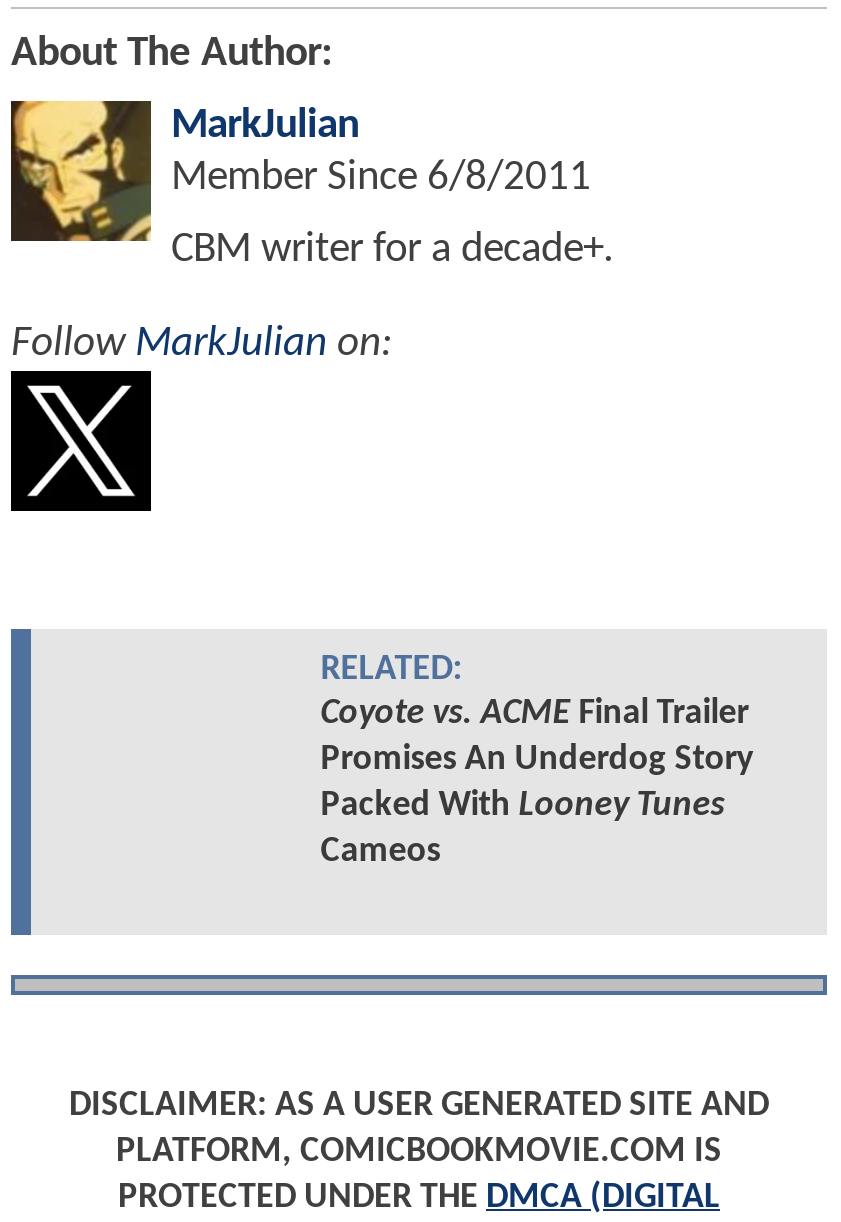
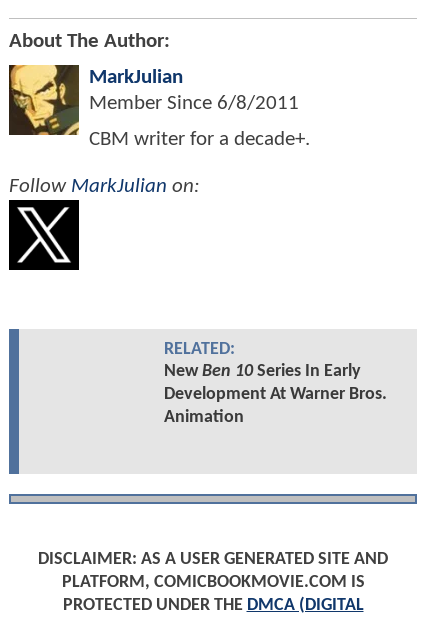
[320,696,754,872] Coyote vs. ACME Final Trailer | Promises An Underdog Story | Packed With Looney Tunes | Cameos -> [164,362,387,427] New Ben 10 Series In Early | Development At Warner Bros. | Animation

